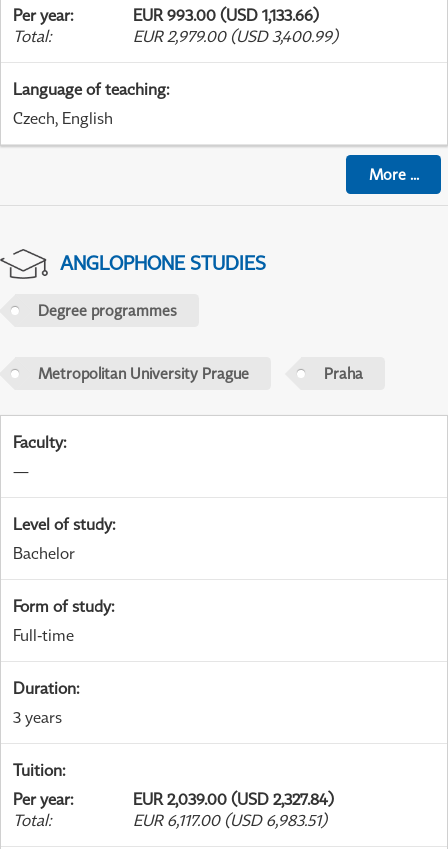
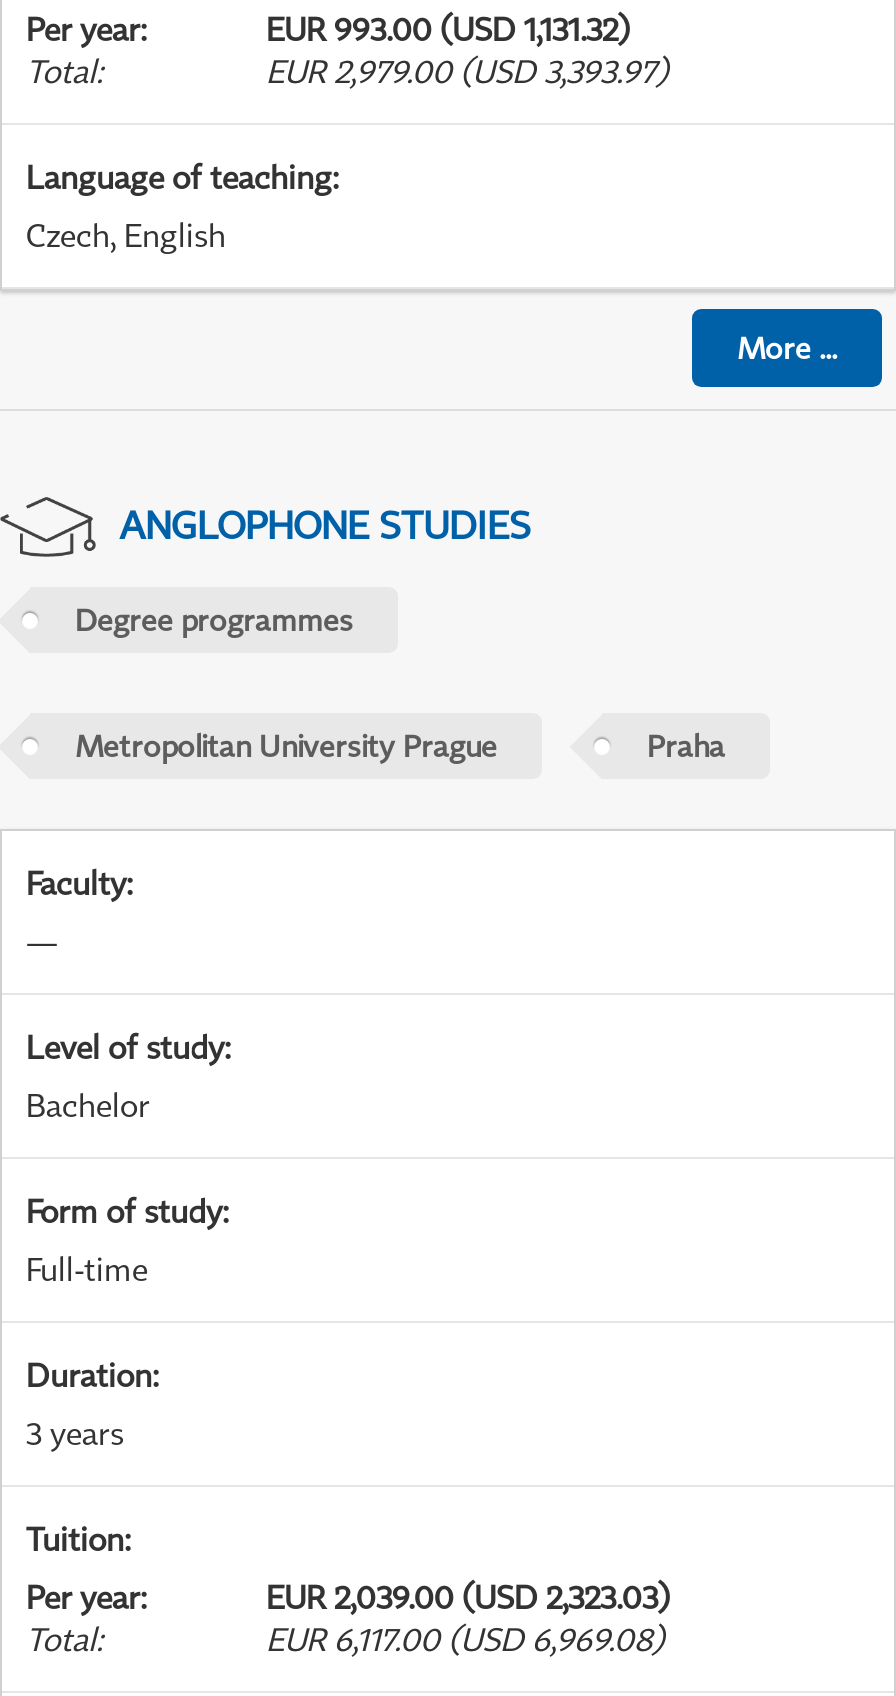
[133,5,319,25] EUR 993.00 (USD 1,133.66) -> [266,9,630,49] EUR 993.00 (USD 1,131.32)
[133,26,338,46] EUR 2,979.00 (USD 3,400.99) -> [266,51,668,91] EUR 2,979.00 (USD 3,393.97)
[133,789,334,809] EUR 2,039.00 (USD 2,327.84) -> [266,1577,670,1617] EUR 2,039.00 (USD 2,323.03)
[133,810,327,830] EUR 6,117.00 (USD 6,983.51) -> [266,1619,664,1659] EUR 6,117.00 (USD 6,969.08)

